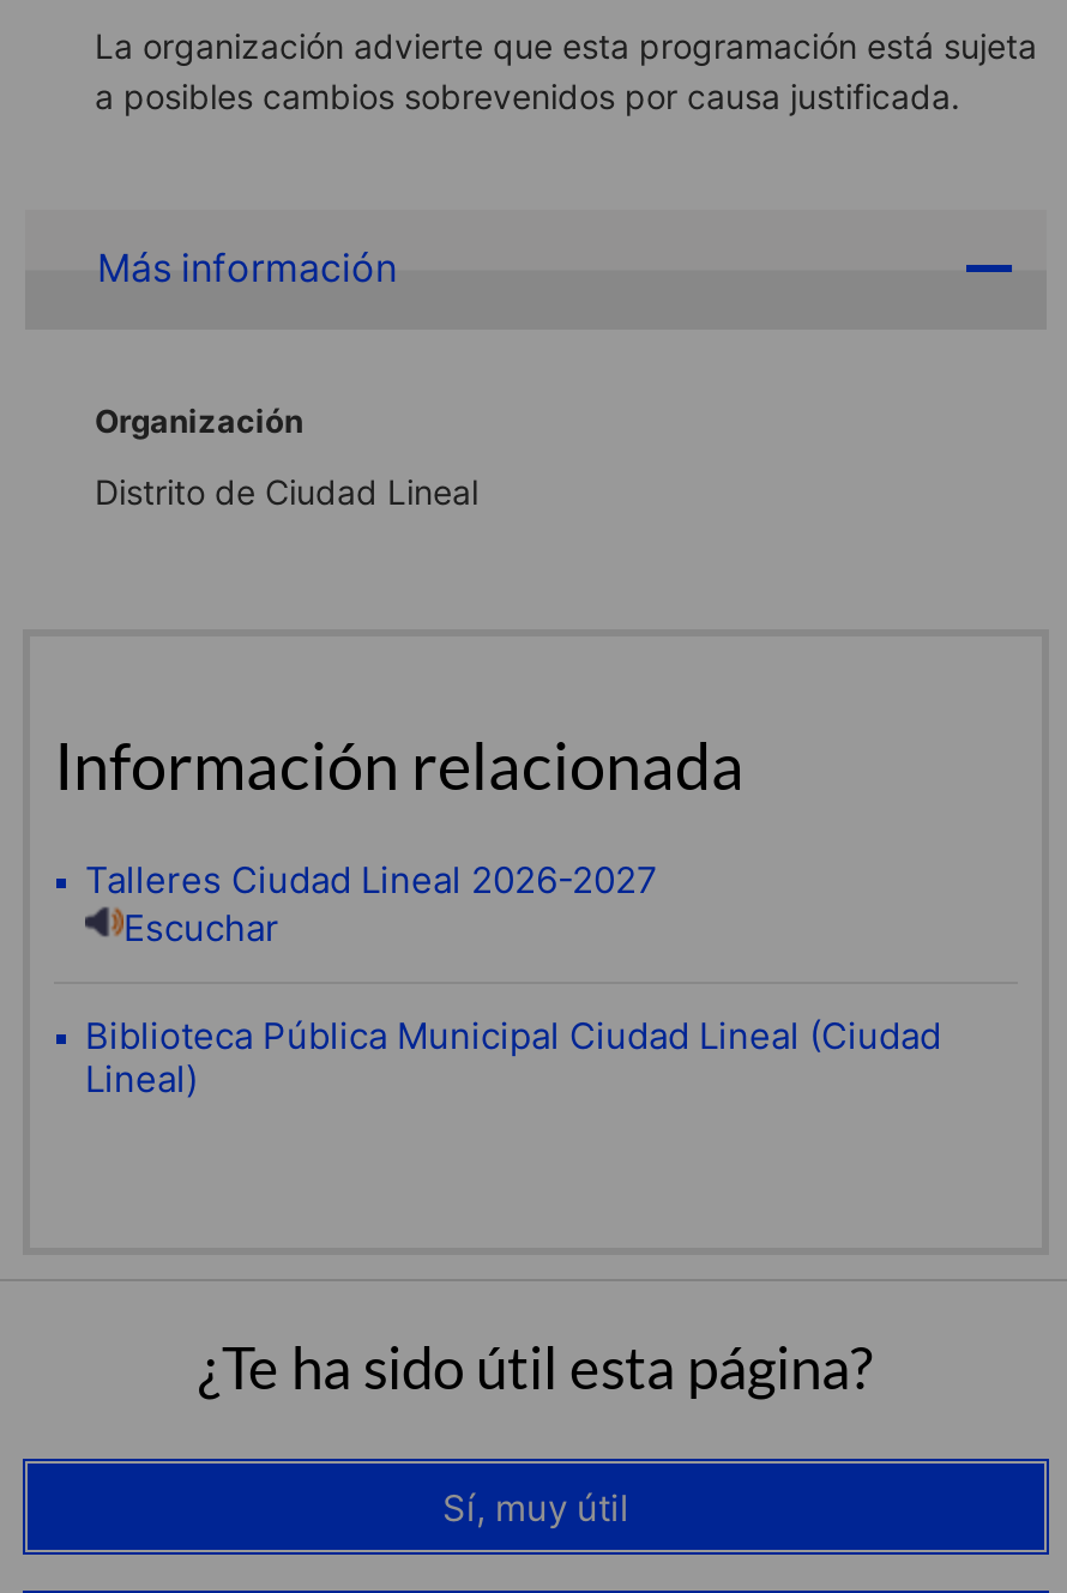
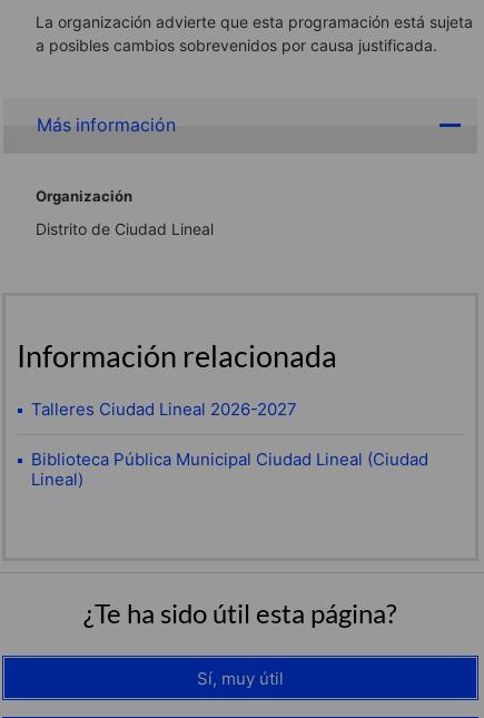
[123,906,279,951] Escuchar -> none

